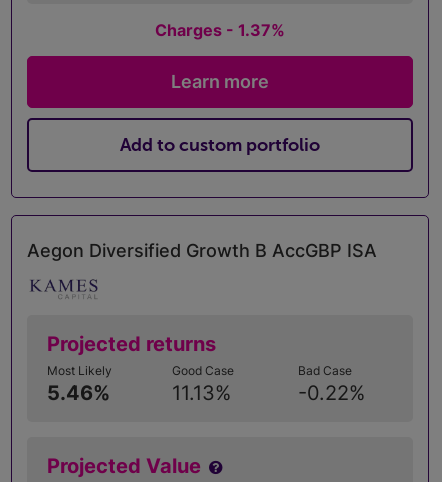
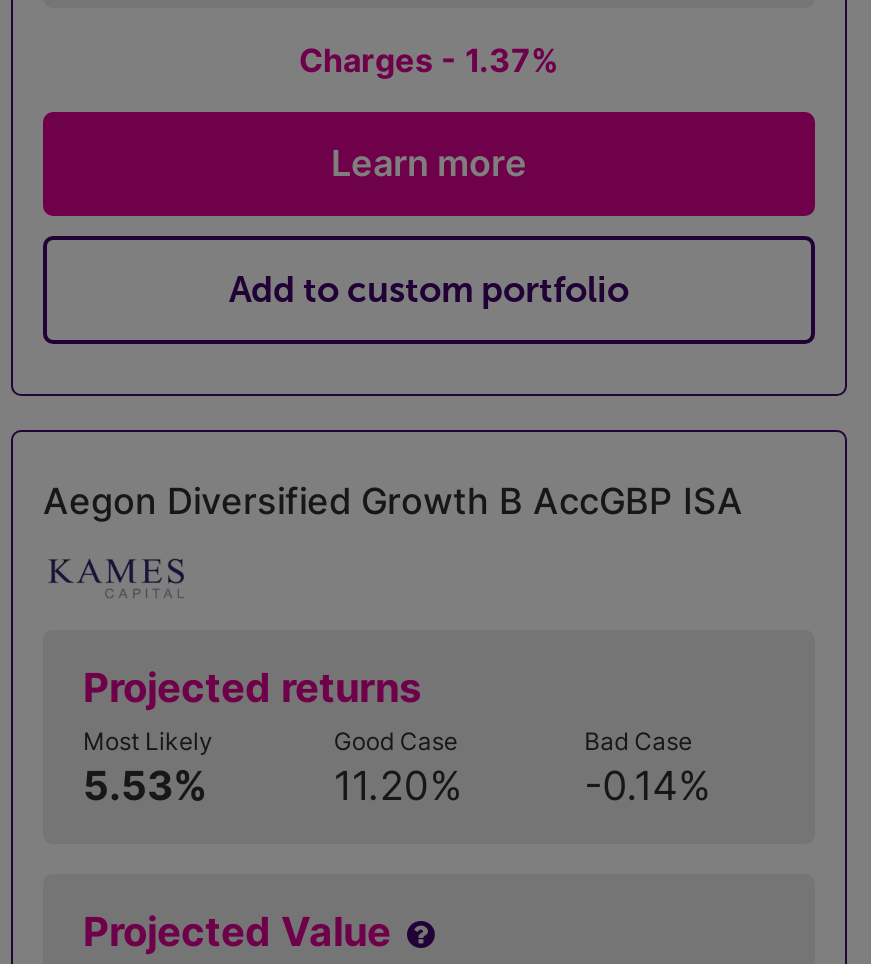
[47,381,110,405] 5.46% -> [83,762,207,810] 5.53%
[172,381,231,405] 11.13% -> [334,762,462,810] 11.20%
[298,381,365,405] -0.22% -> [584,762,710,810] -0.14%

